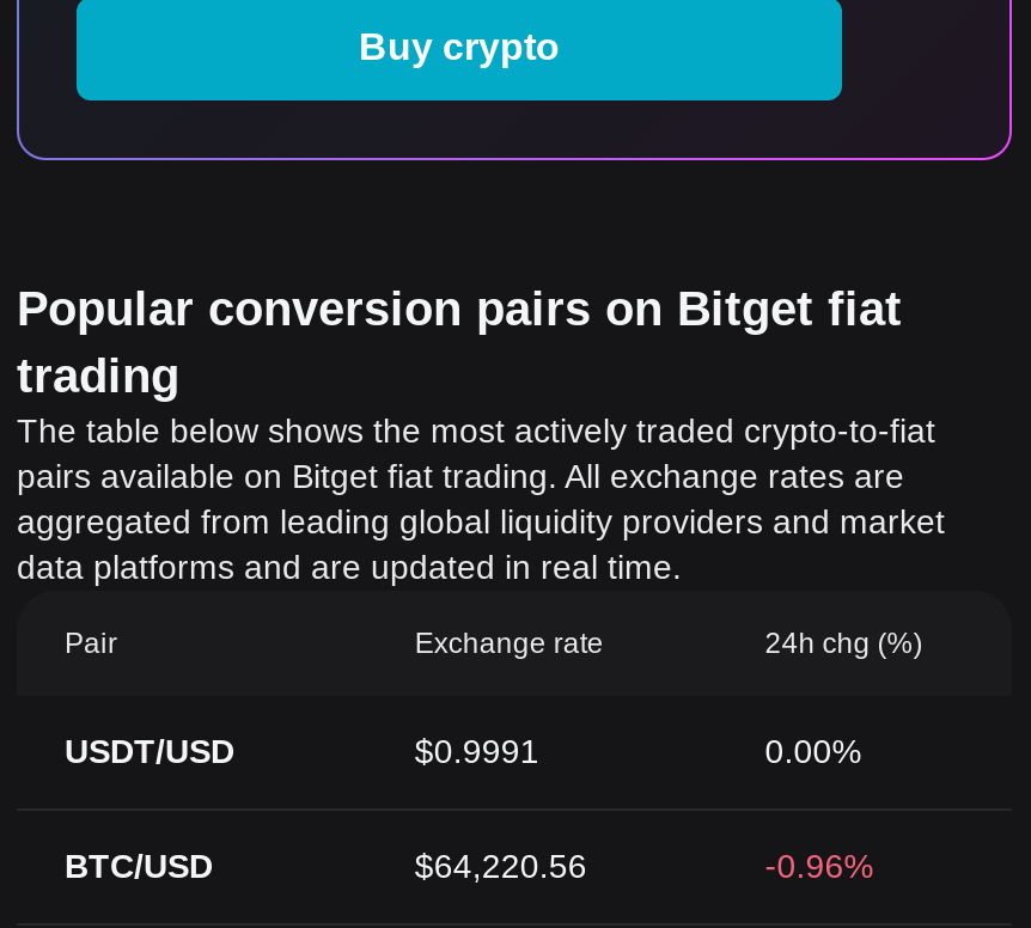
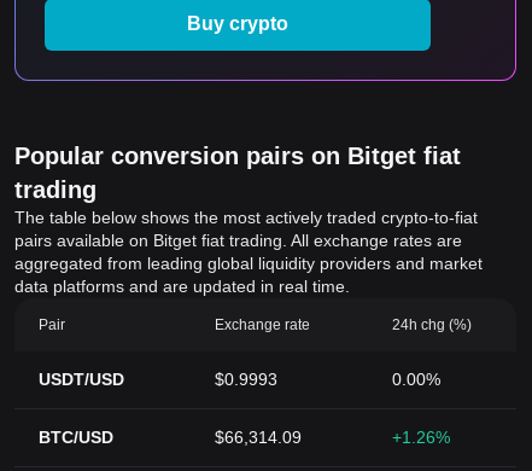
[415,732,539,770] $0.9991 -> [215,370,278,389] $0.9993
[415,847,587,885] $64,220.56 -> [215,428,302,447] $66,314.09
[765,847,873,885] -0.96% -> [392,428,450,447] +1.26%

